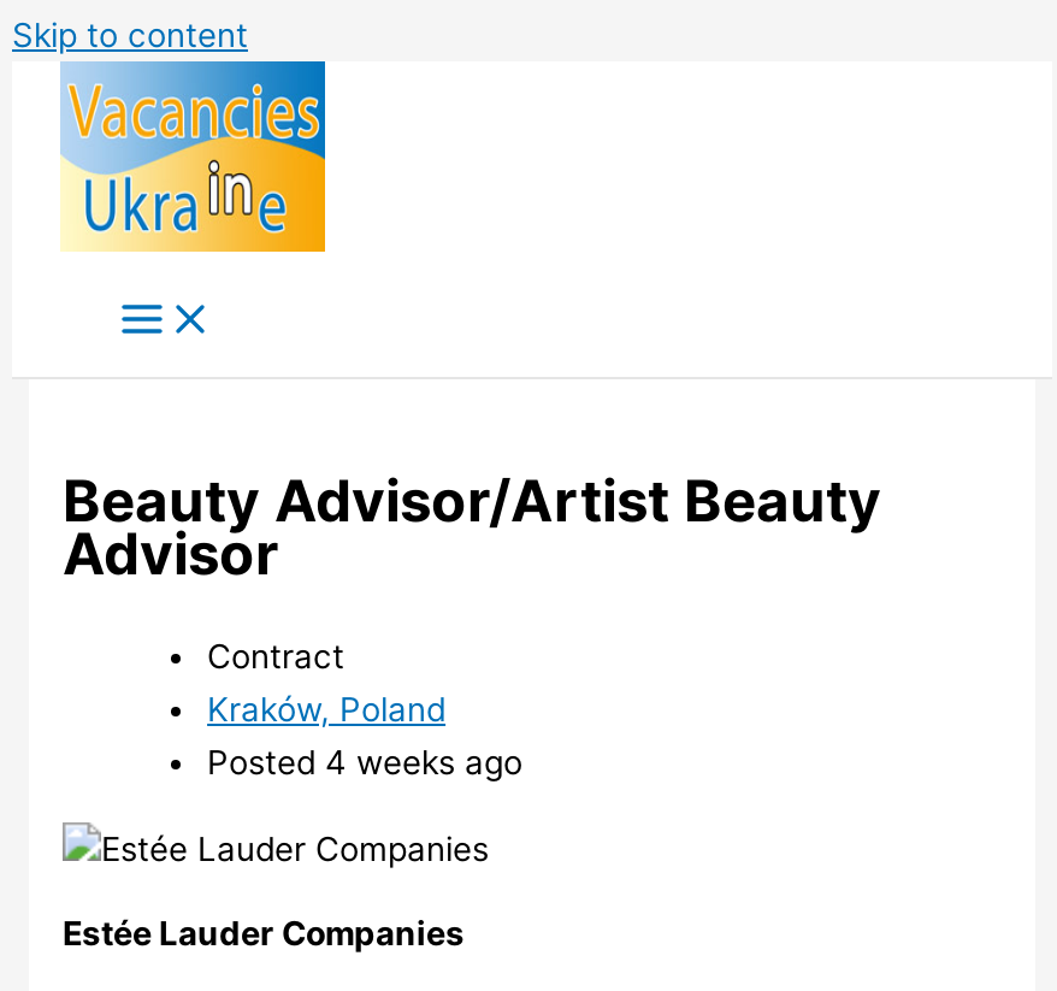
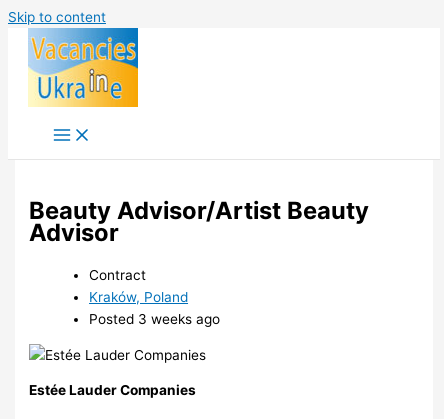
[207,743,522,781] Posted 4 weeks ago -> [89,311,220,327] Posted 3 weeks ago

